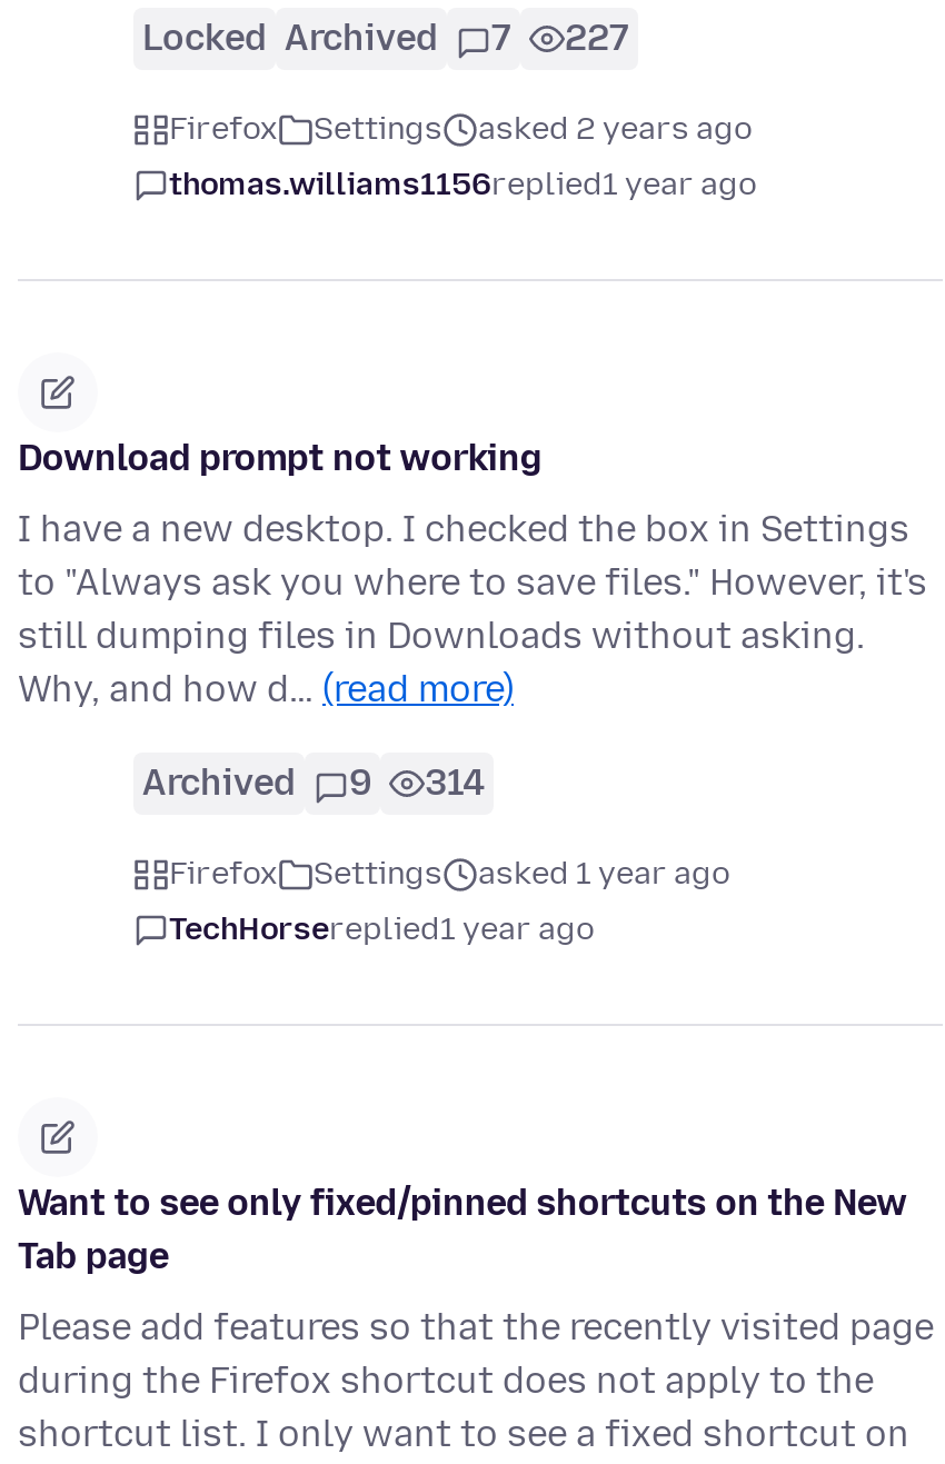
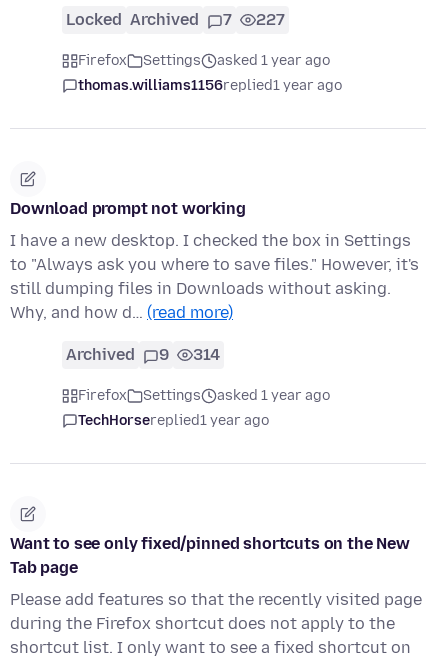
[478,111,752,149] asked 2 years ago -> [217,52,330,69] asked 1 year ago

